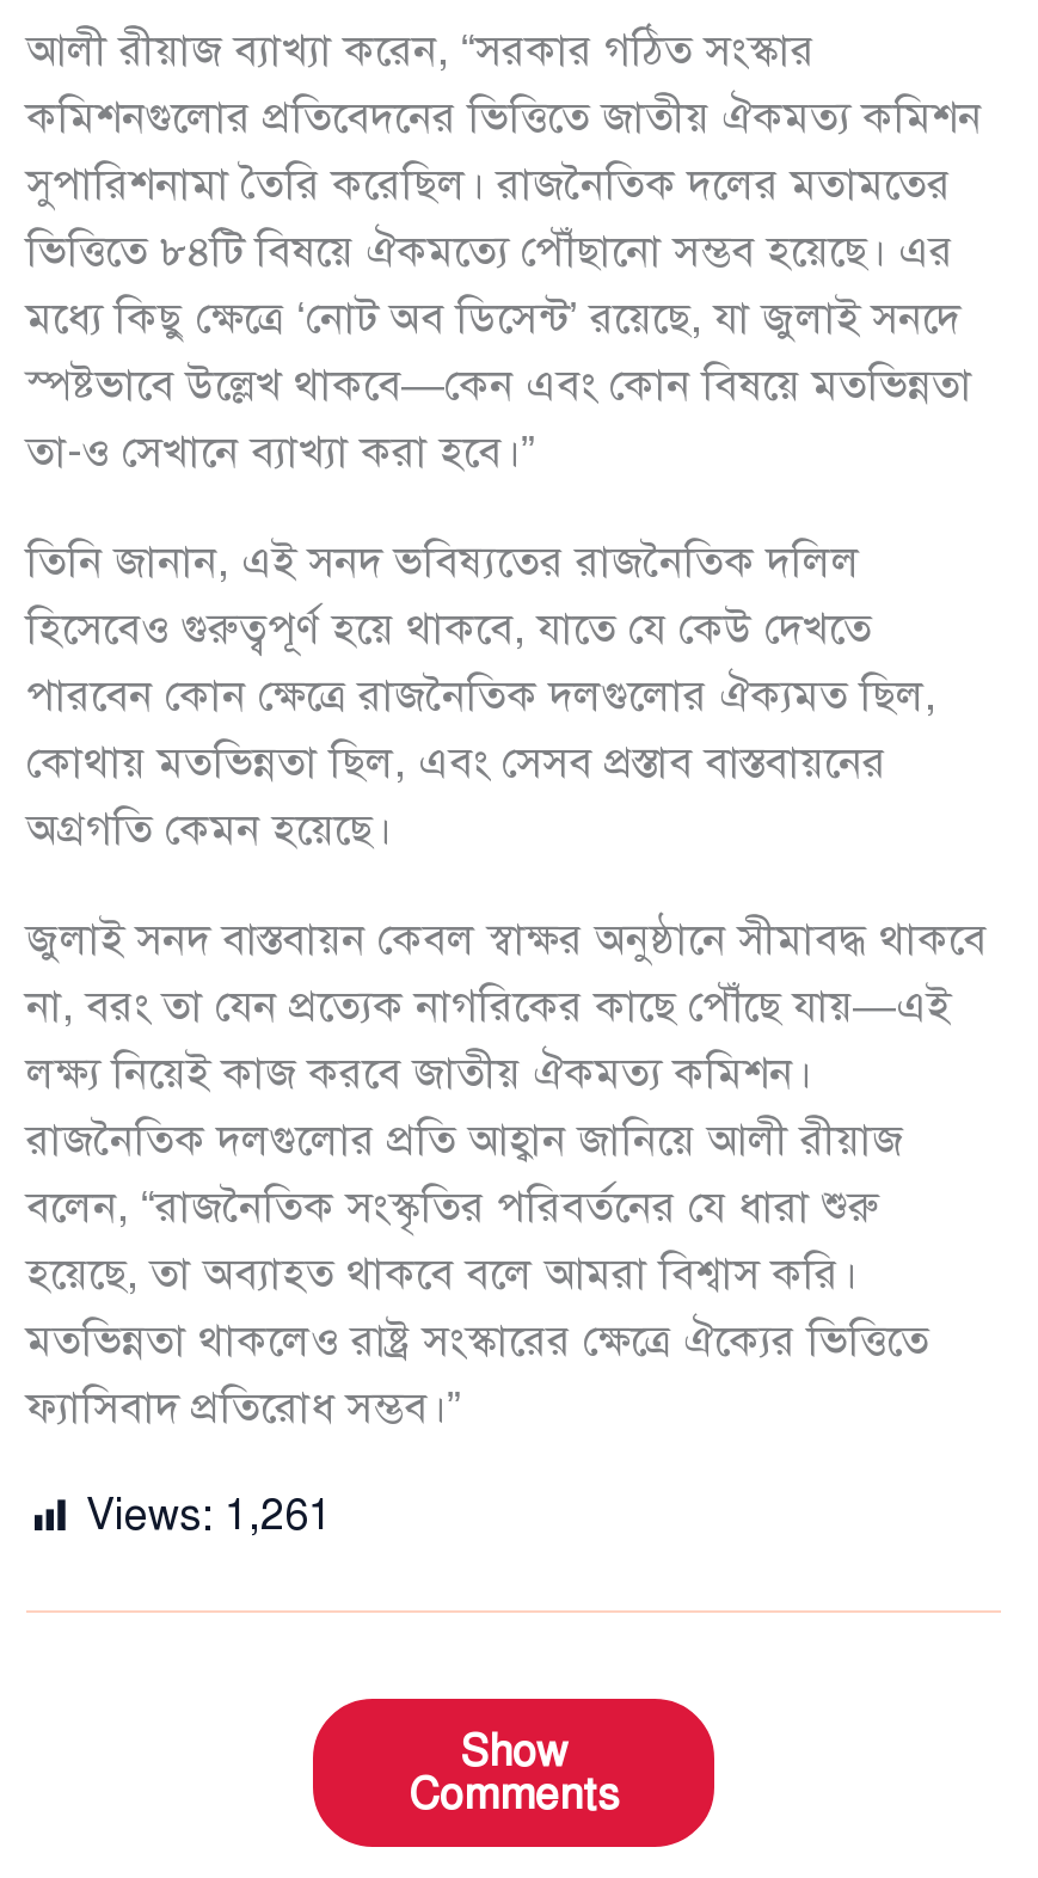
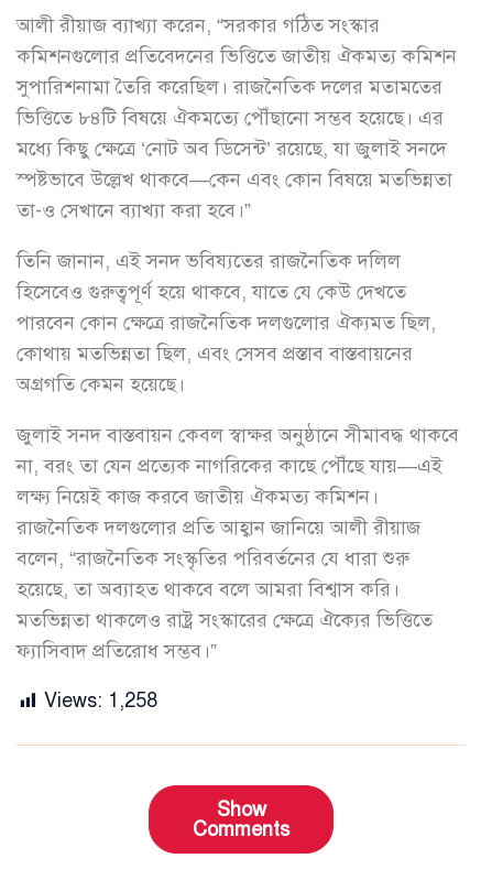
[86,1489,332,1542] Views: 1,261 -> [44,689,157,713] Views: 1,258

